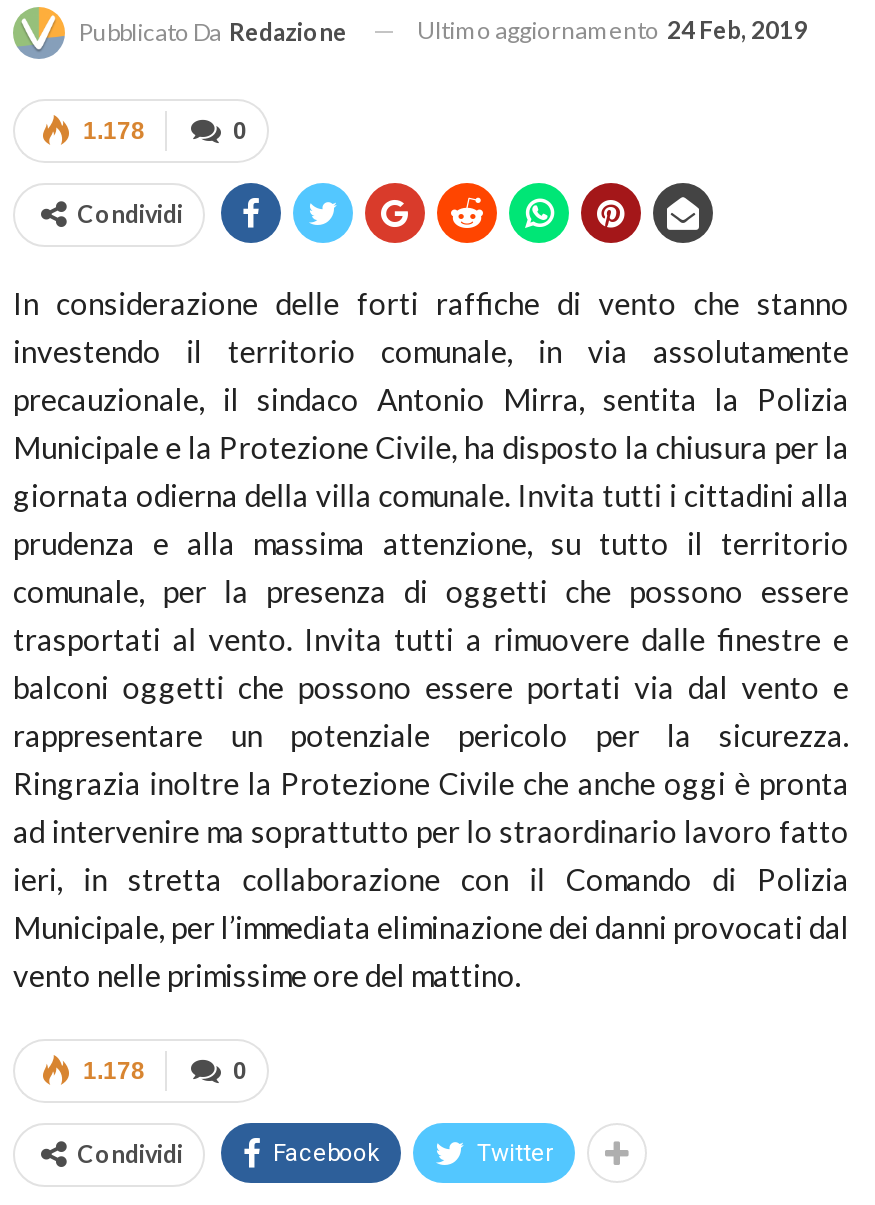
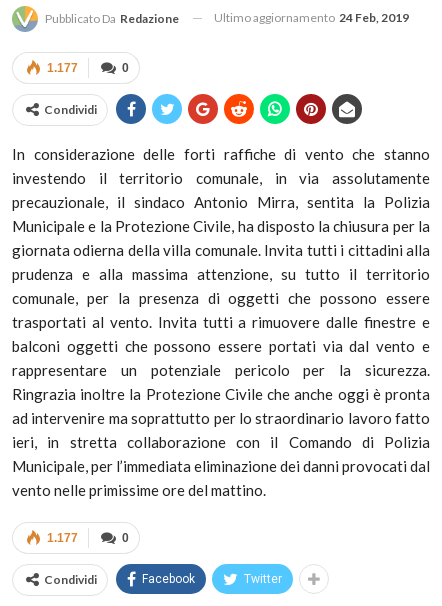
[83,117,145,145] 1.178 -> [47,61,78,75] 1.177
[83,1057,145,1085] 1.178 -> [47,531,78,545] 1.177

